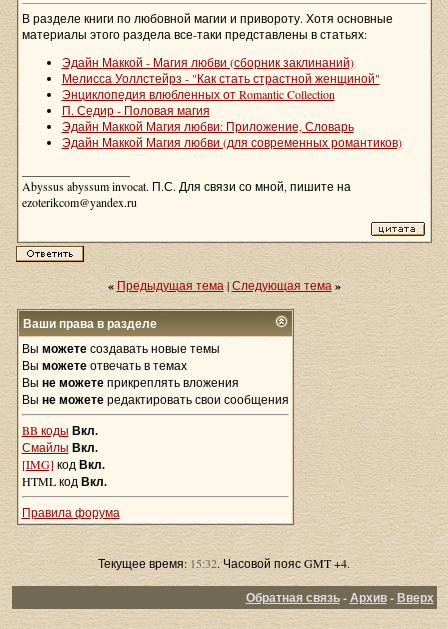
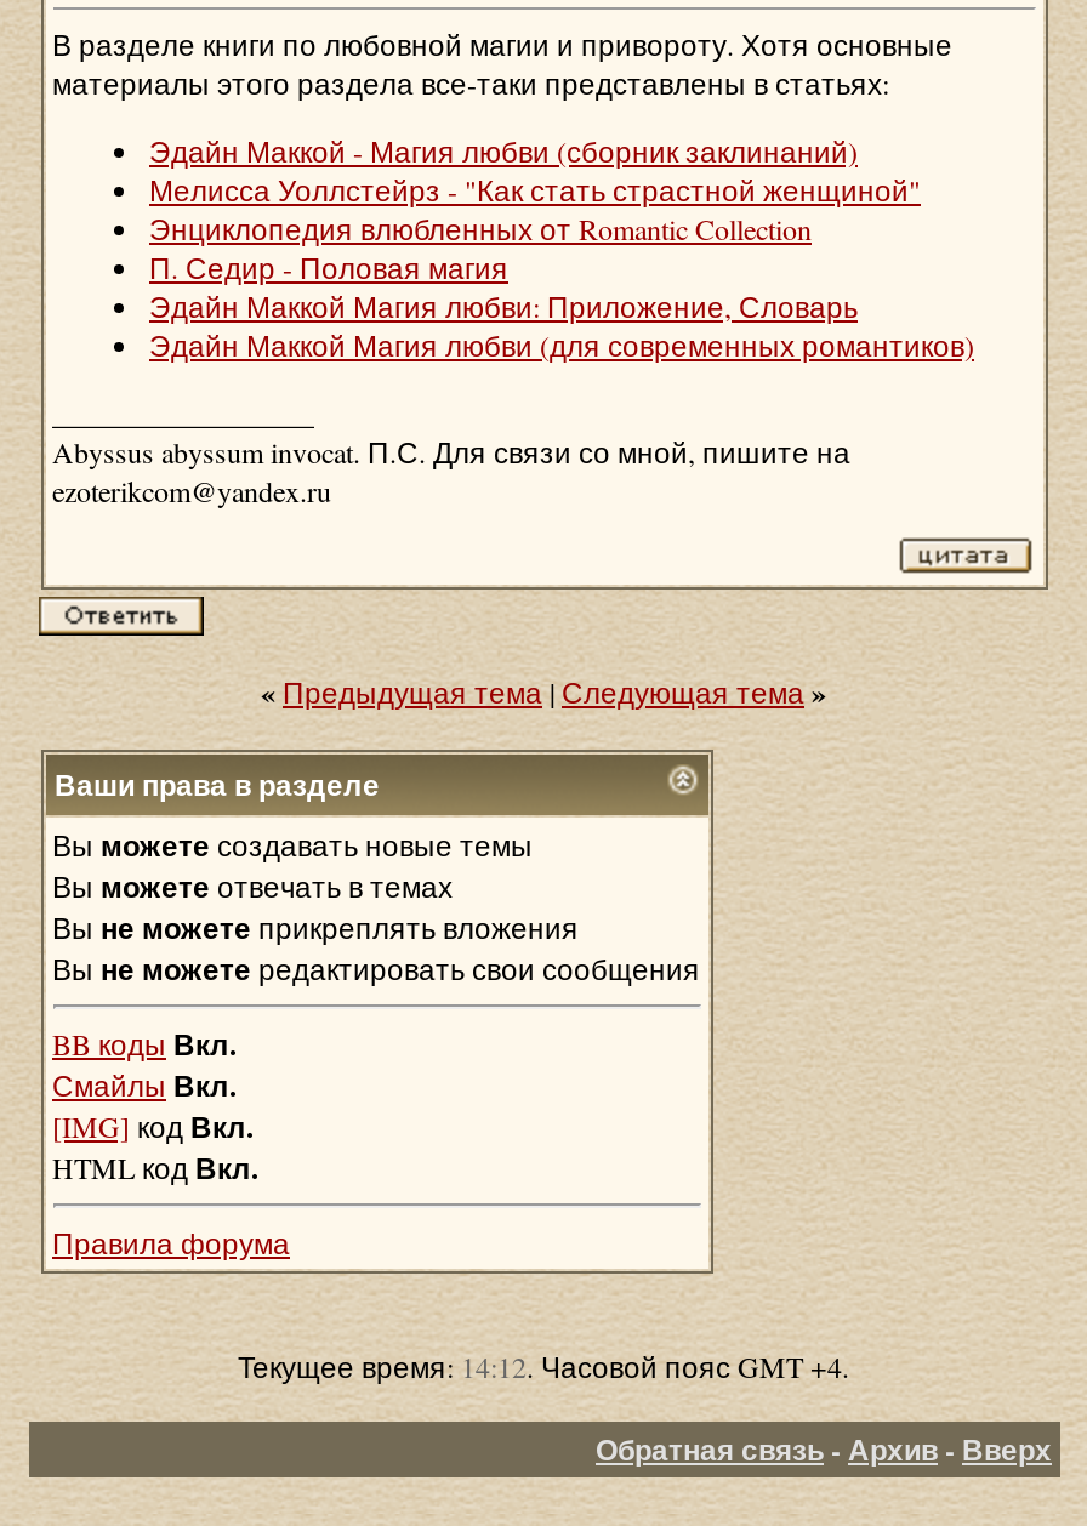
[98,555,350,571] Текущее время: 15:32. Часовой пояс GMT +4. -> [238,1346,849,1385] Текущее время: 14:12. Часовой пояс GMT +4.

